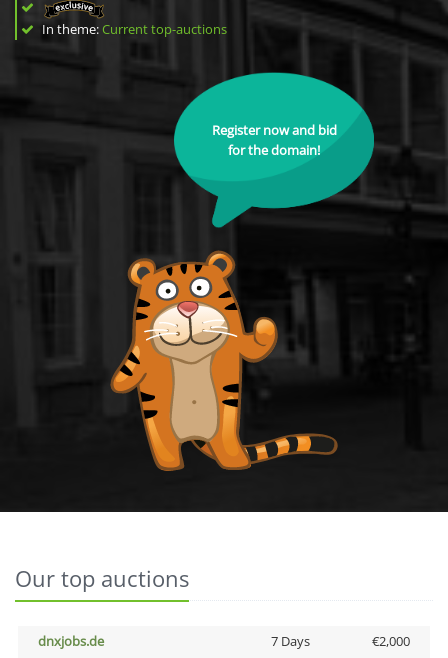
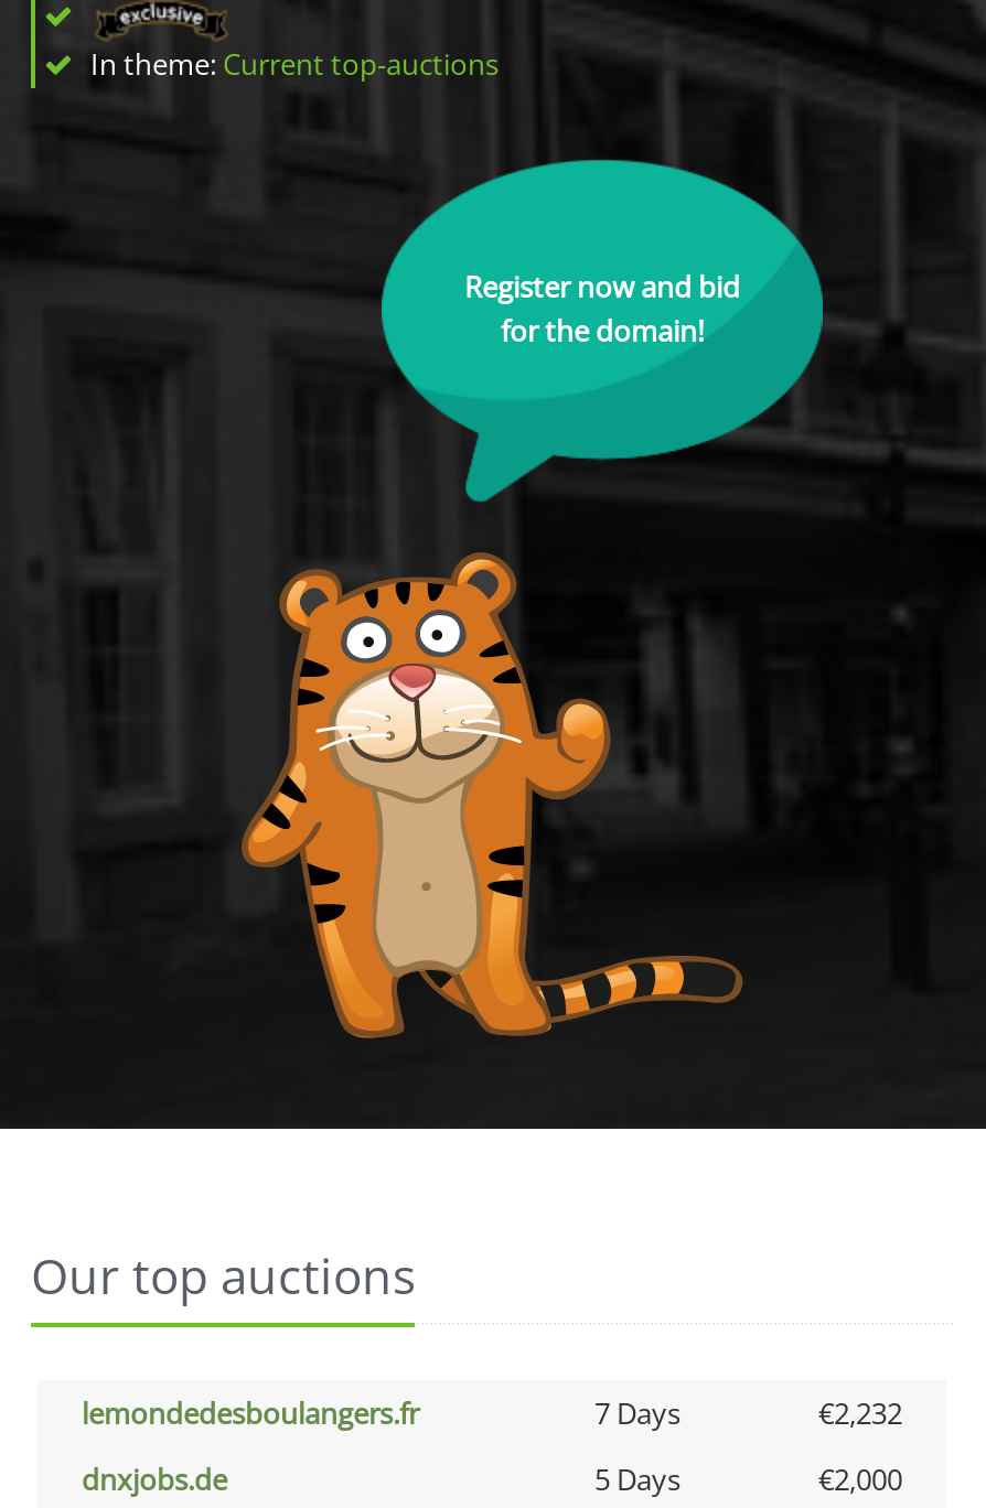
none -> [82,1392,902,1432] lemondedesboulangers.fr | 7 Days | €2,232
[270,631,309,649] 7 Days -> [594,1458,680,1498] 5 Days

